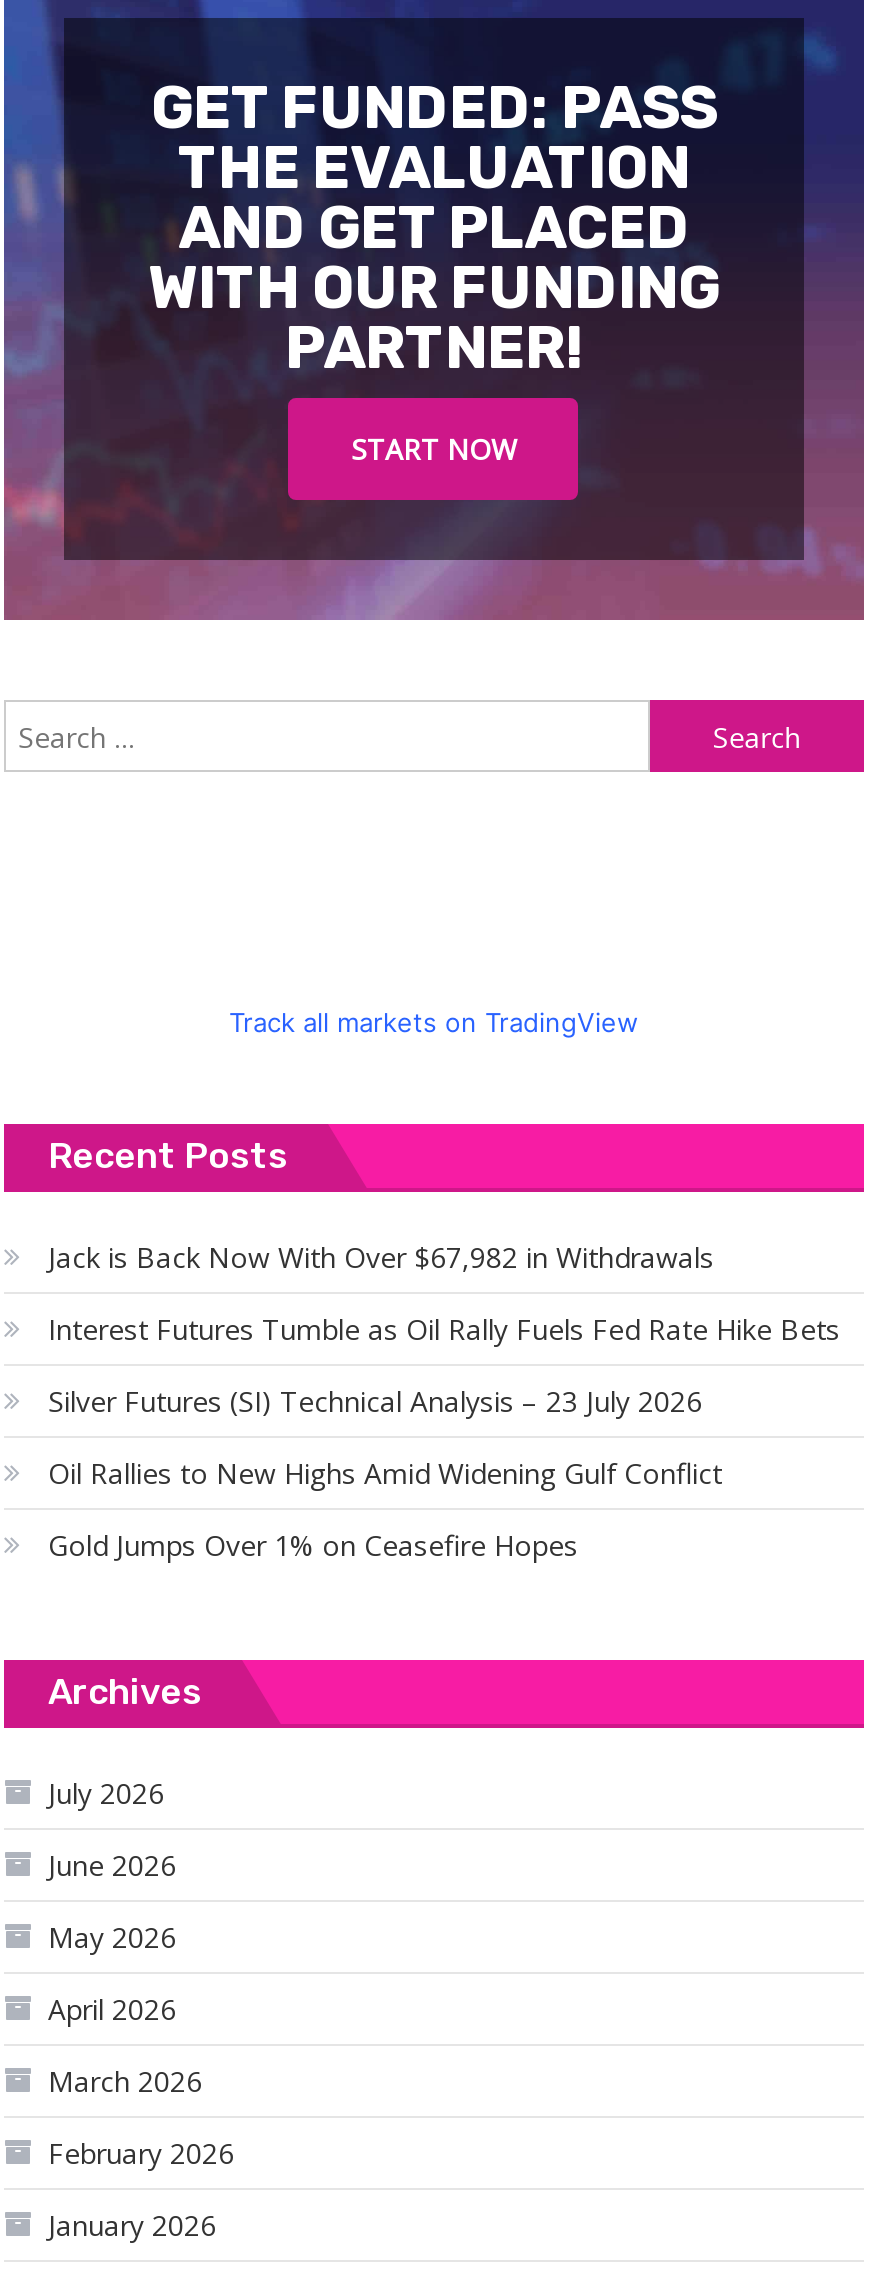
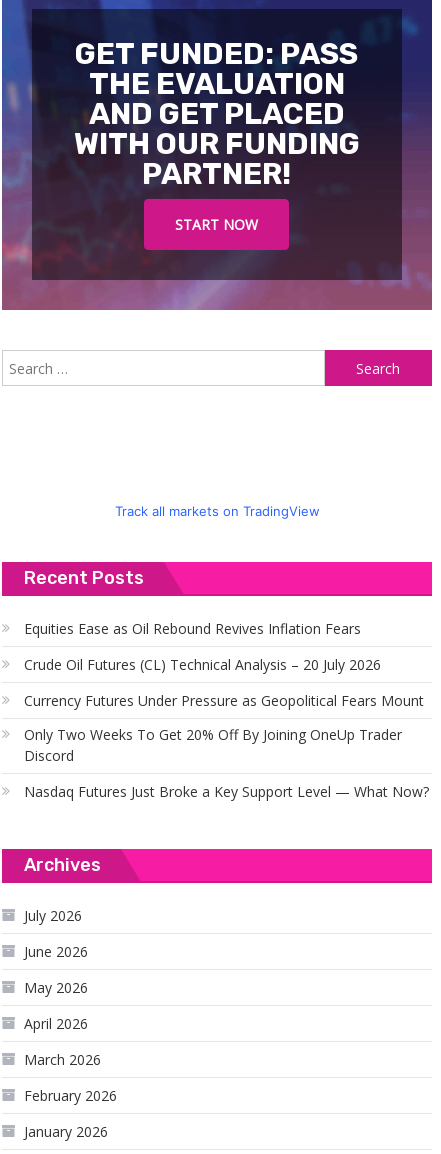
[48,1238,714,1276] Jack is Back Now With Over $67,982 in Withdrawals -> [24,619,361,638] Equities Ease as Oil Rebound Revives Inflation Fears
[48,1310,840,1348] Interest Futures Tumble as Oil Rally Fuels Fed Rate Hike Bets -> [24,655,381,674] Crude Oil Futures (CL) Technical Analysis – 20 July 2026
[48,1382,702,1420] Silver Futures (SI) Technical Analysis – 23 July 2026 -> [24,691,424,710] Currency Futures Under Pressure as Geopolitical Fears Mount
[48,1454,722,1492] Oil Rallies to New Highs Amid Widening Gulf Conflict -> [24,725,402,765] Only Two Weeks To Get 20% Off By Joining OneUp Trader | Discord
[48,1526,578,1564] Gold Jumps Over 1% on Ceasefire Hopes -> [24,782,429,801] Nasdaq Futures Just Broke a Key Support Level — What Now?

